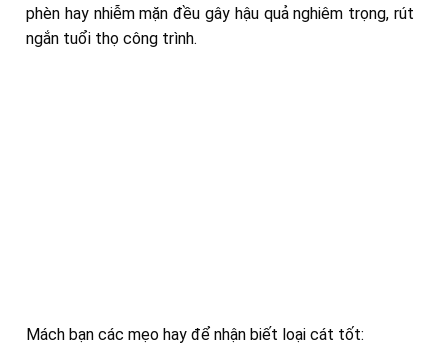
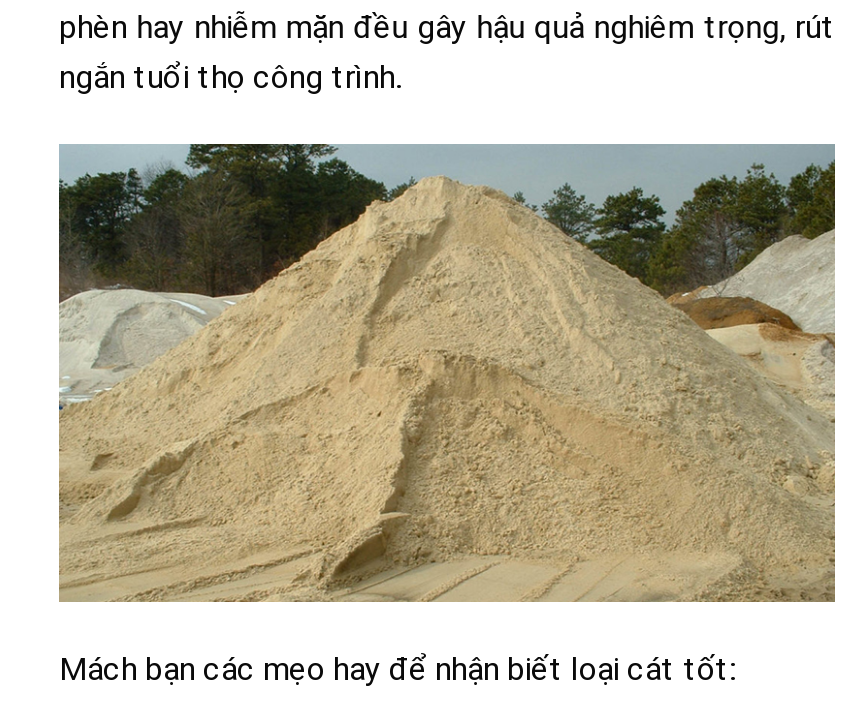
none -> [57,142,837,604] [image]

